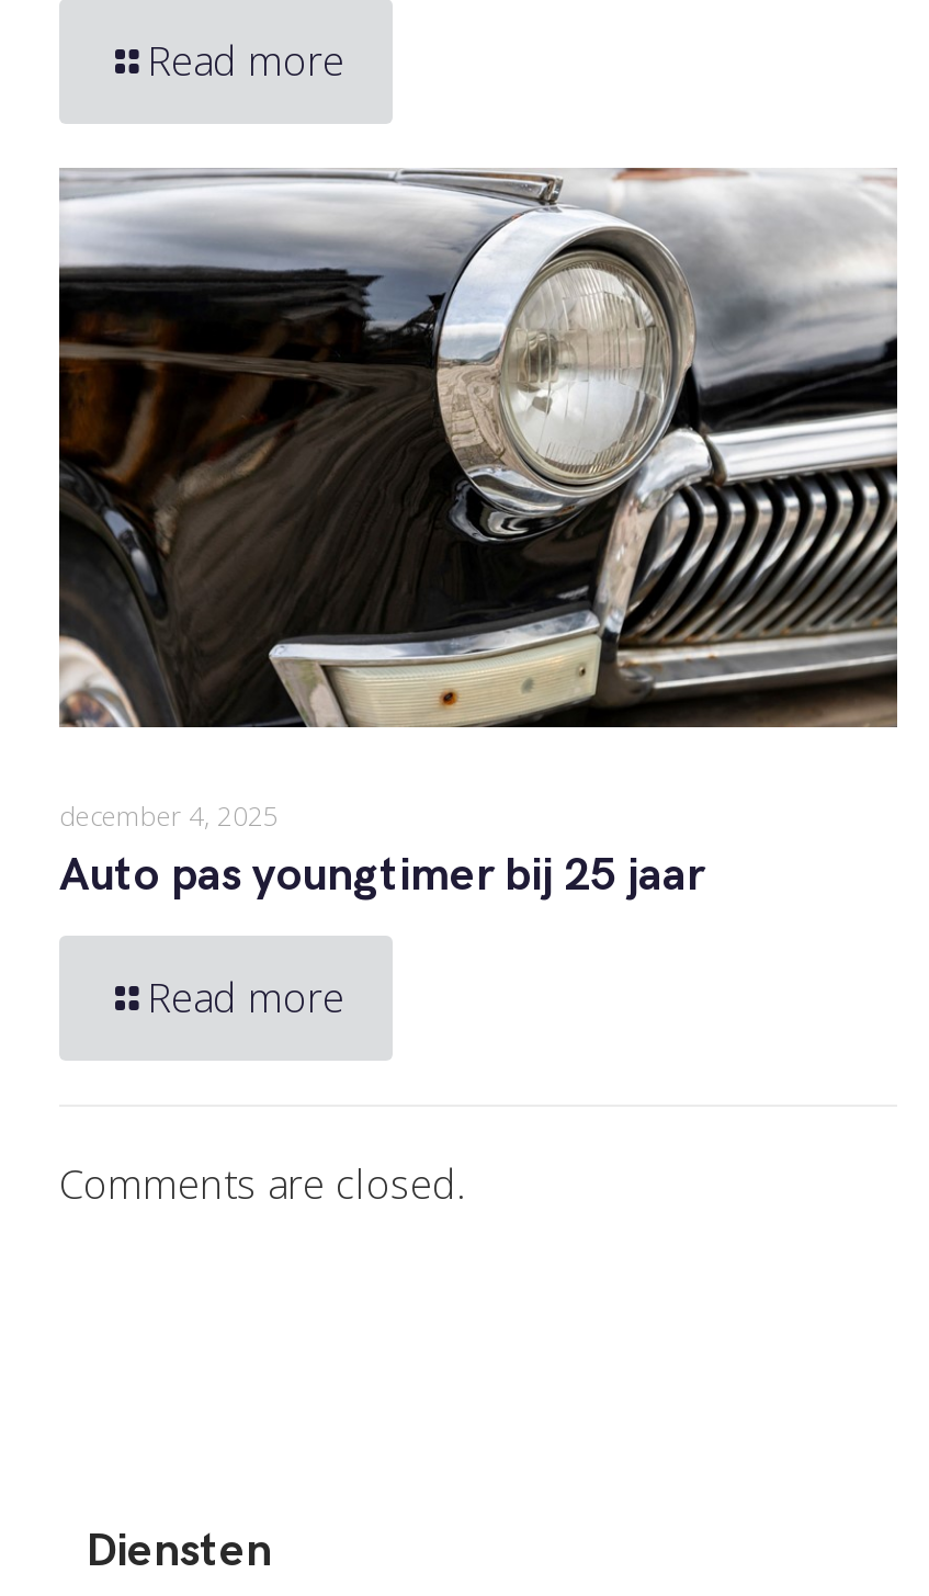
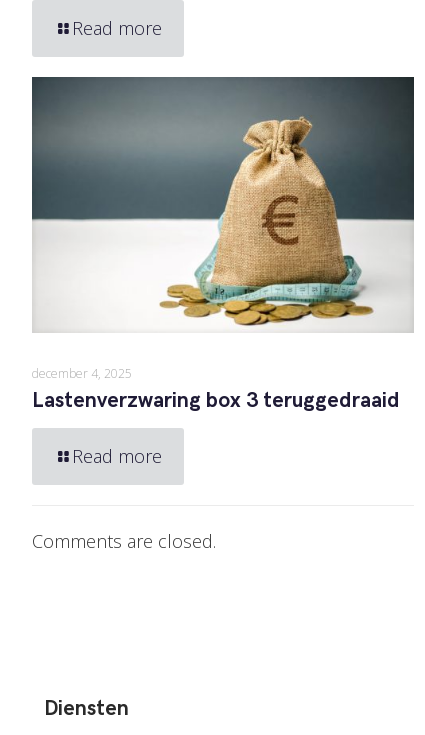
[57,167,899,728] [image] -> [31,76,415,331] [image]
[59,847,704,902] Auto pas youngtimer bij 25 jaar -> [32,388,400,413] Lastenverzwaring box 3 teruggedraaid

